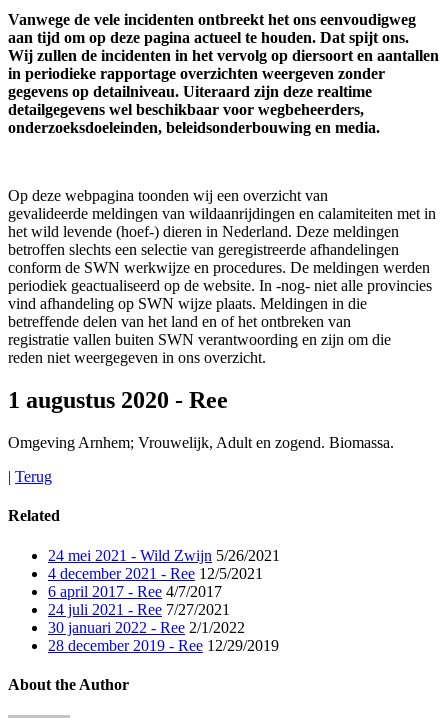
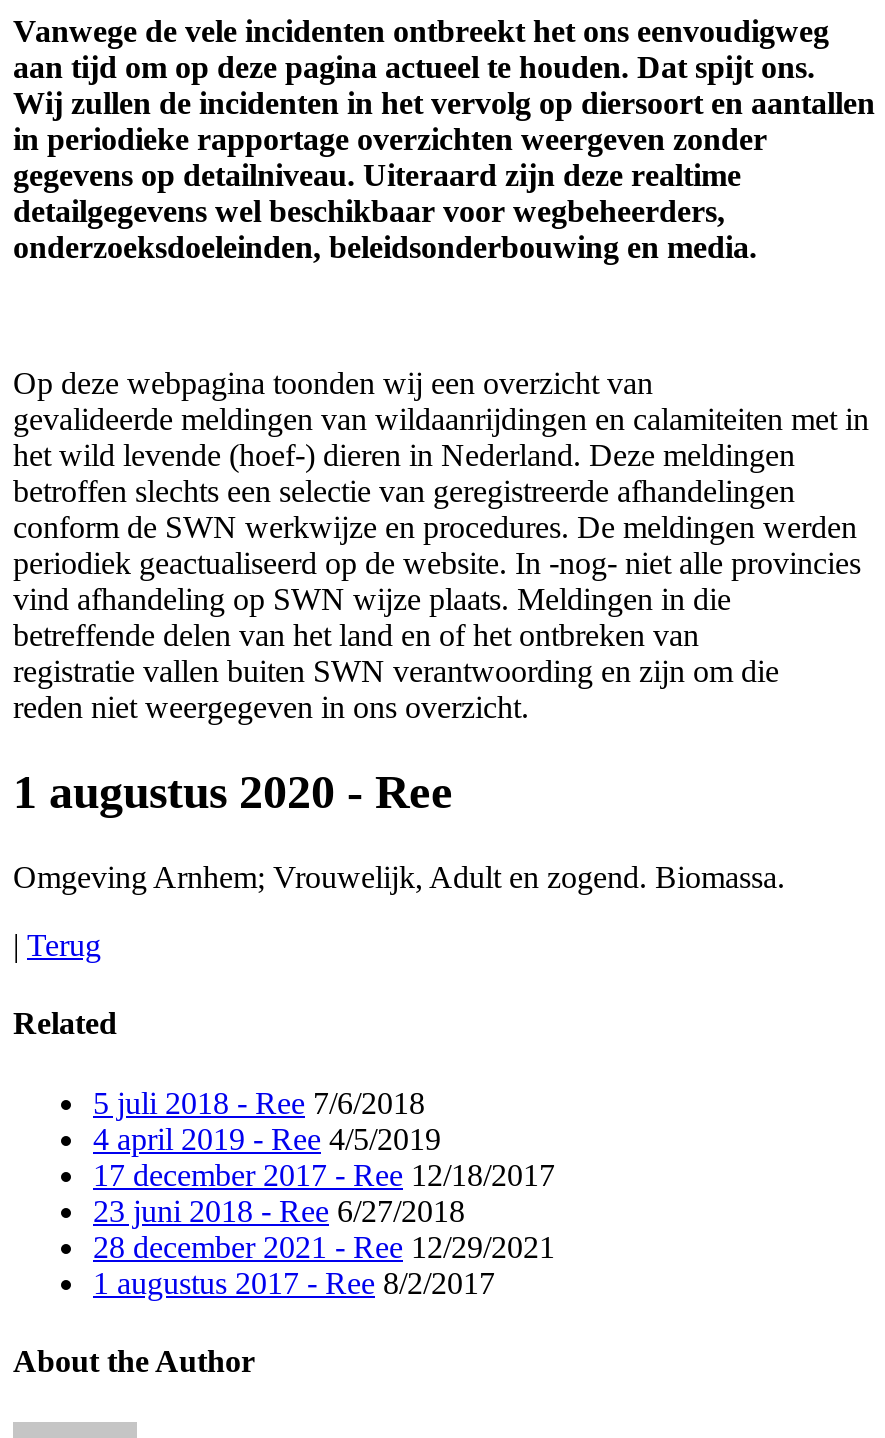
[48,547,280,654] 24 mei 2021 - Wild Zwijn 5/26/2021 | 4 december 2021 - Ree 12/5/2021 | 6 april 2017 - Ree 4/7/2017 | 24 juli 2021 - Ree 7/27/2021 | 30 januari 2022 - Ree 2/1/2022 | 28 december 2019 - Ree 12/29/2019 -> [93,1085,555,1299] 5 juli 2018 - Ree 7/6/2018 | 4 april 2019 - Ree 4/5/2019 | 17 december 2017 - Ree 12/18/2017 | 23 juni 2018 - Ree 6/27/2018 | 28 december 2021 - Ree 12/29/2021 | 1 augustus 2017 - Ree 8/2/2017

